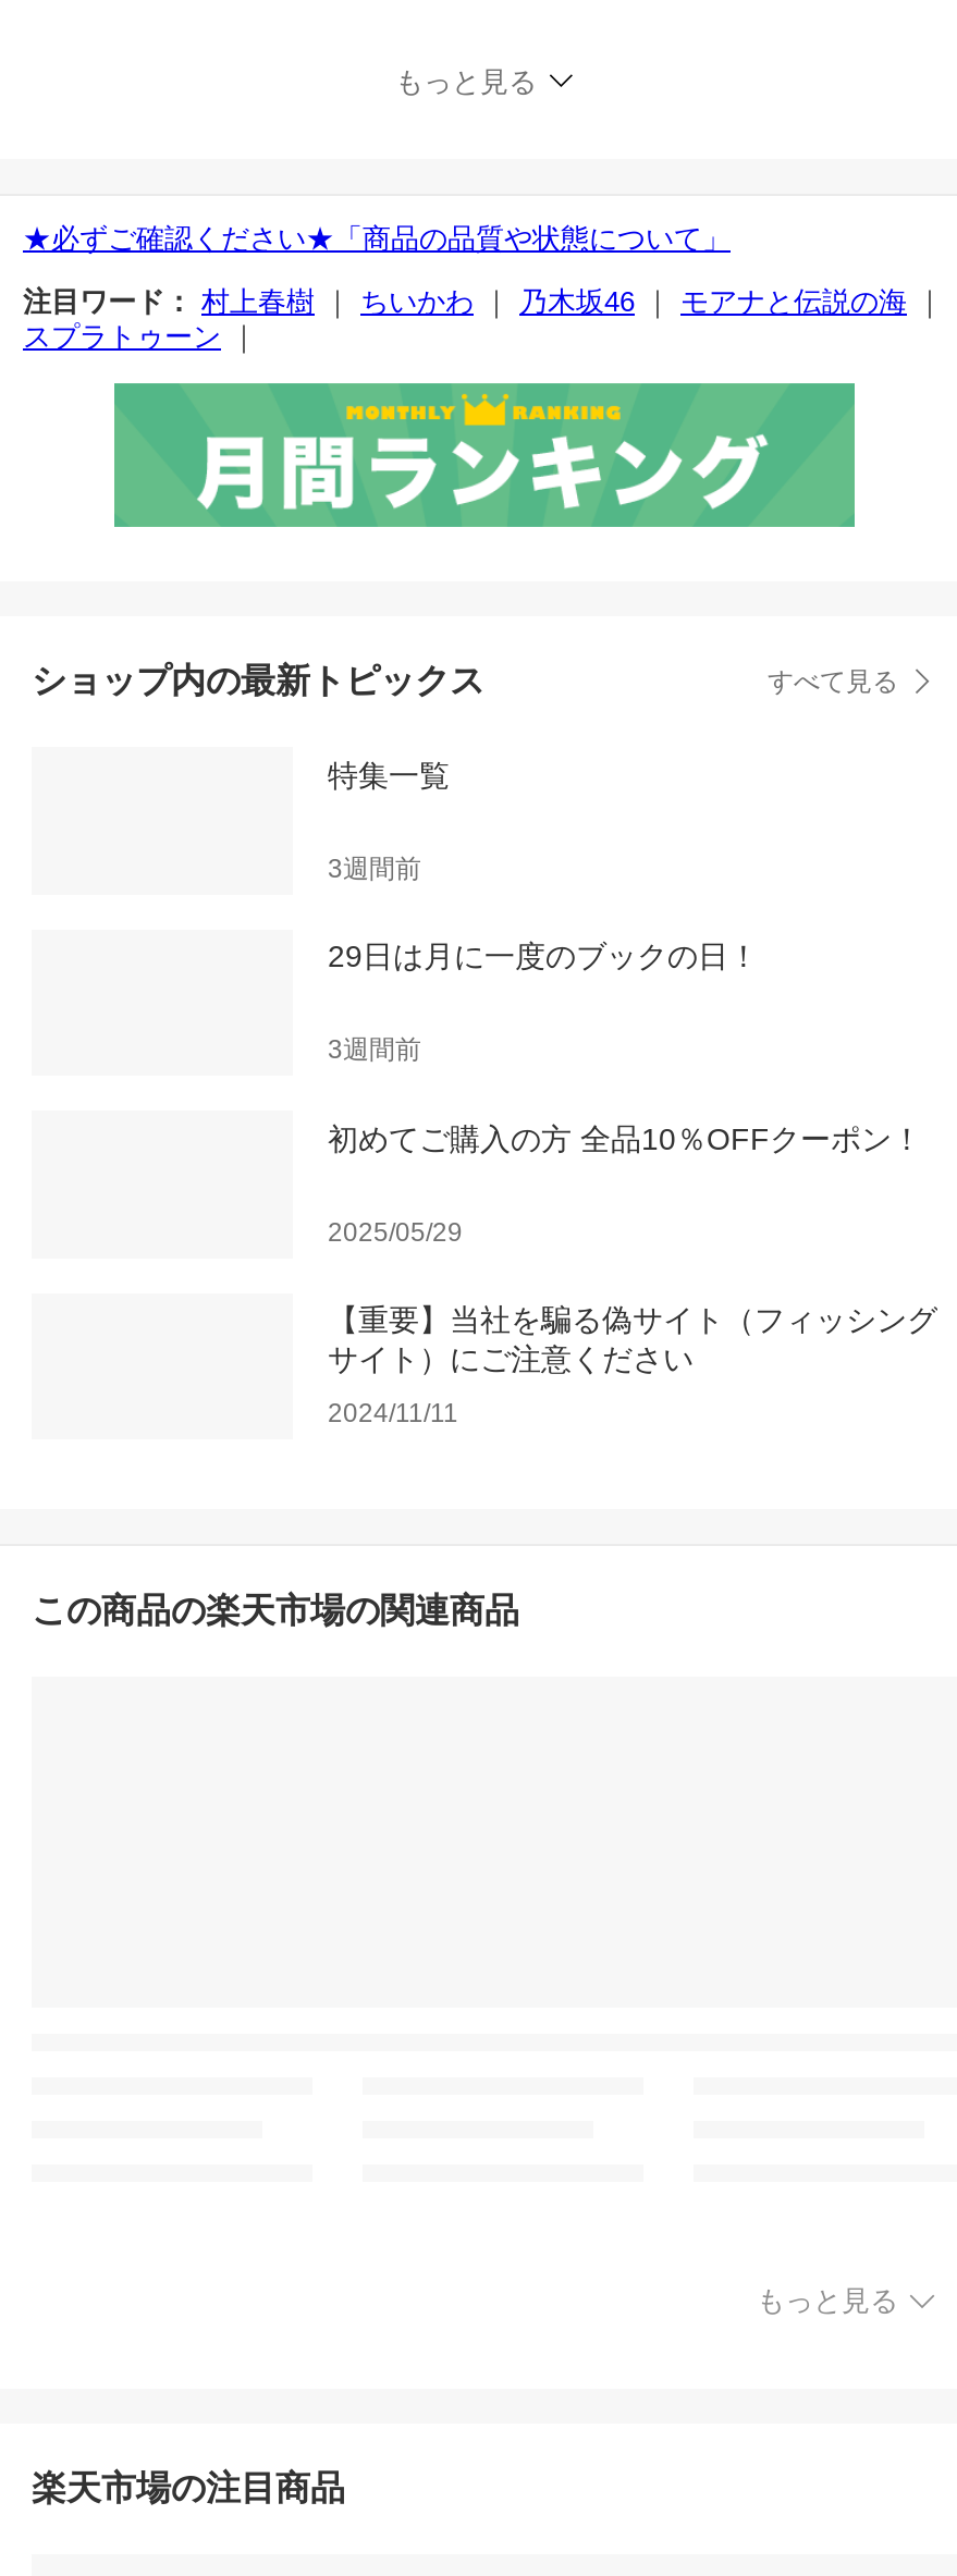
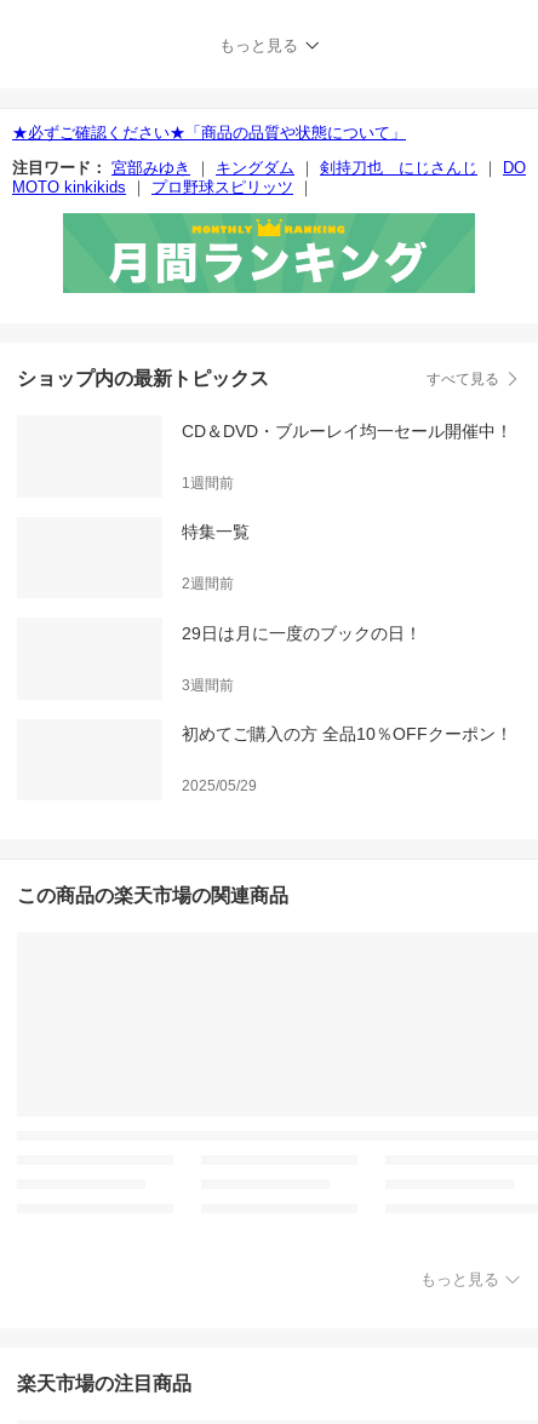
[23,285,944,353] 注目ワード： 村上春樹｜ちいかわ｜乃木坂46｜モアナと伝説の海｜ | スプラトゥーン｜ -> [12,159,526,196] 注目ワード： 宮部みゆき｜キングダム｜剣持刀也 にじさんじ｜DO | MOTO kinkikids｜プロ野球スピリッツ｜
none -> [182,421,513,491] CD＆DVD・ブルーレイ均一セール開催中！ | 1週間前
moved [328,757,450,792] -> [182,522,250,542]: 特集一覧
[328,853,421,884] 3週間前 -> [182,576,234,592] 2週間前
moved [328,939,922,1247] -> [182,623,513,795]: 29日は月に一度のブックの日！ | 3週間前 | 初めてご購入の方 全品10％OFFクーポン！ | 2025/05/29
[328,1303,937,1429] 【重要】当社を騙る偽サイト（フィッシング | サイト）にご注意ください | 2024/11/11 -> none

